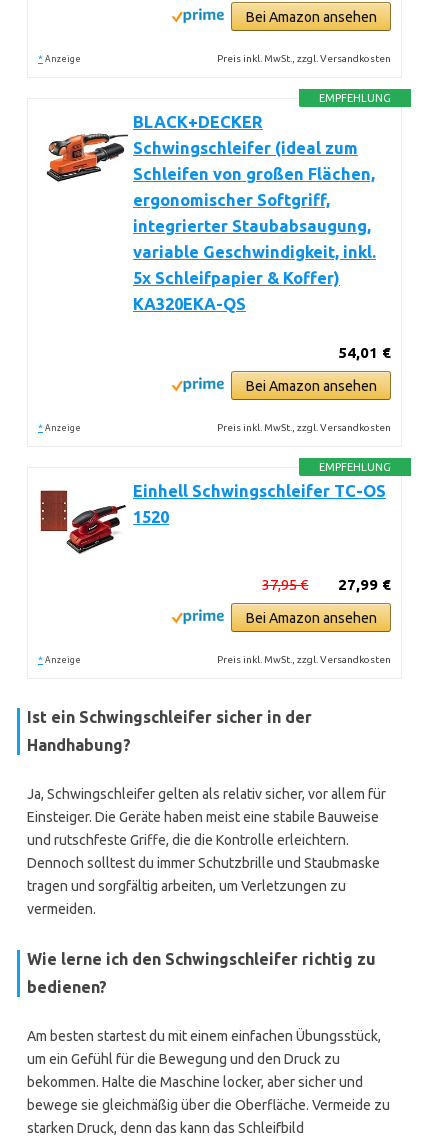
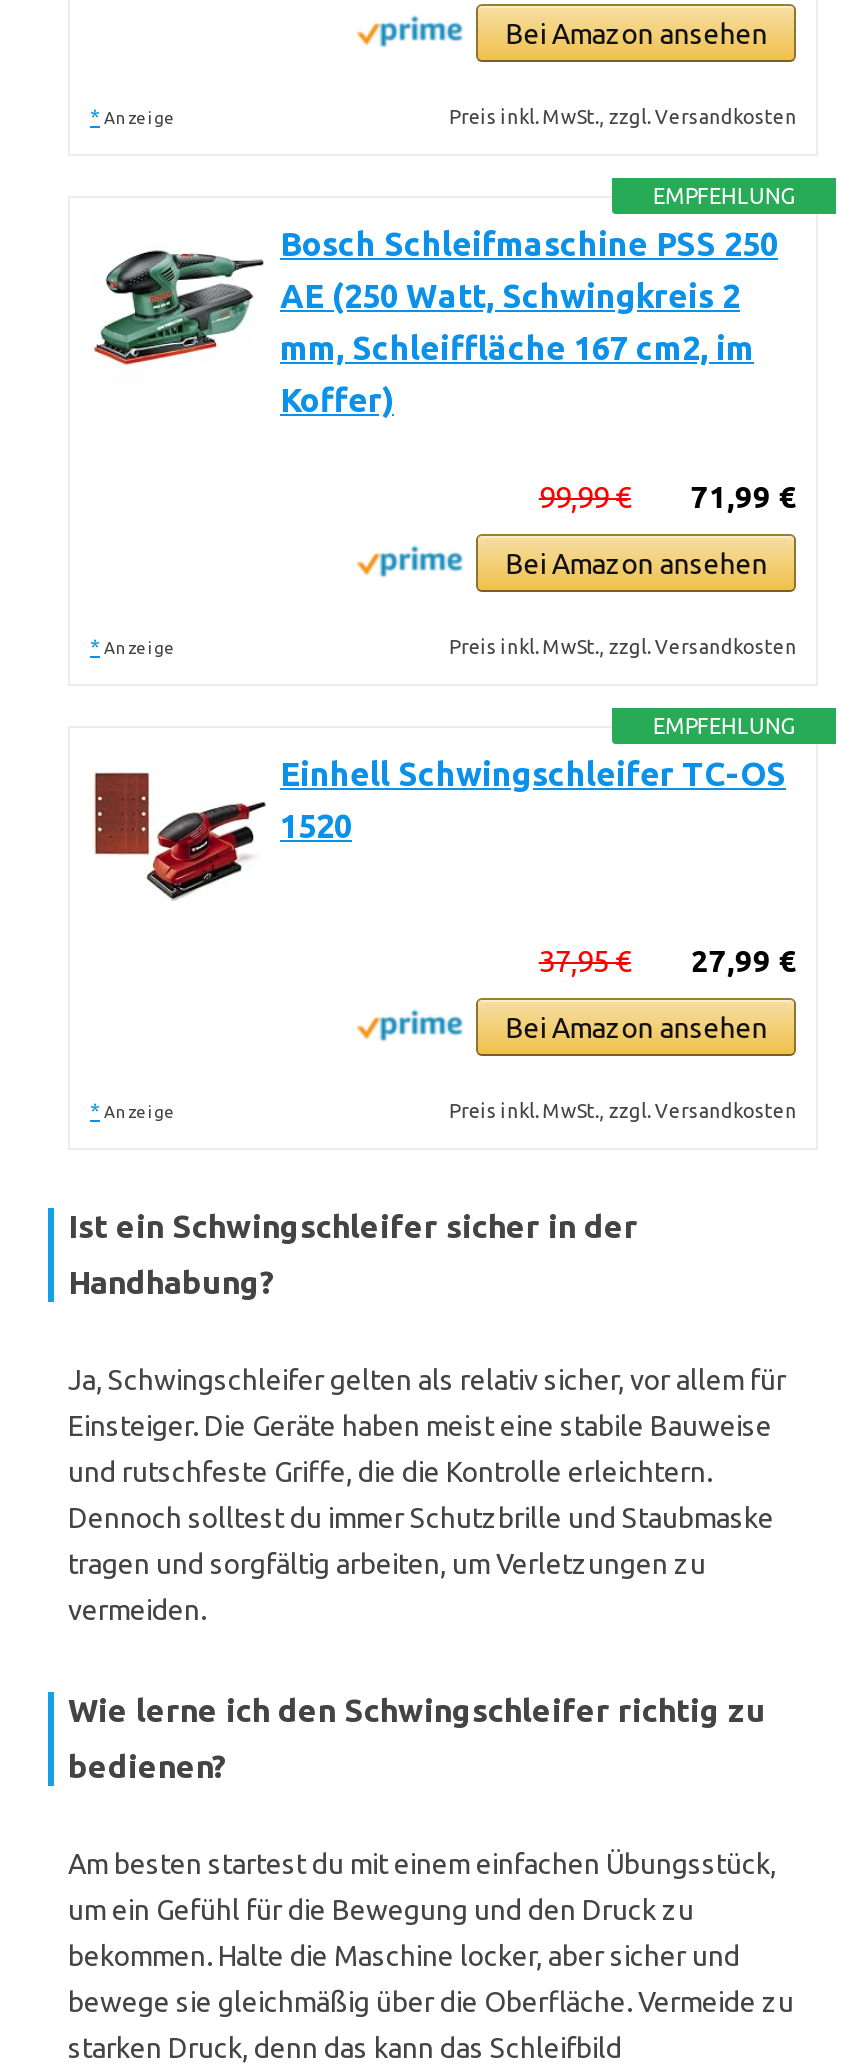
[46,113,376,313] [image] | BLACK+DECKER | Schwingschleifer (ideal zum | Schleifen von großen Flächen, | ergonomischer Softgriff, | integrierter Staubabsaugung, | variable Geschwindigkeit, inkl. | 5x Schleifpapier & Koffer) | KA320EKA-QS -> [92,226,778,418] [image] | Bosch Schleifmaschine PSS 250 | AE (250 Watt, Schwingkreis 2 | mm, Schleiffläche 167 cm2, im | Koffer)
[338,344,391,361] 54,01 € -> [539,480,797,514] 71,99 € | 99,99 €

